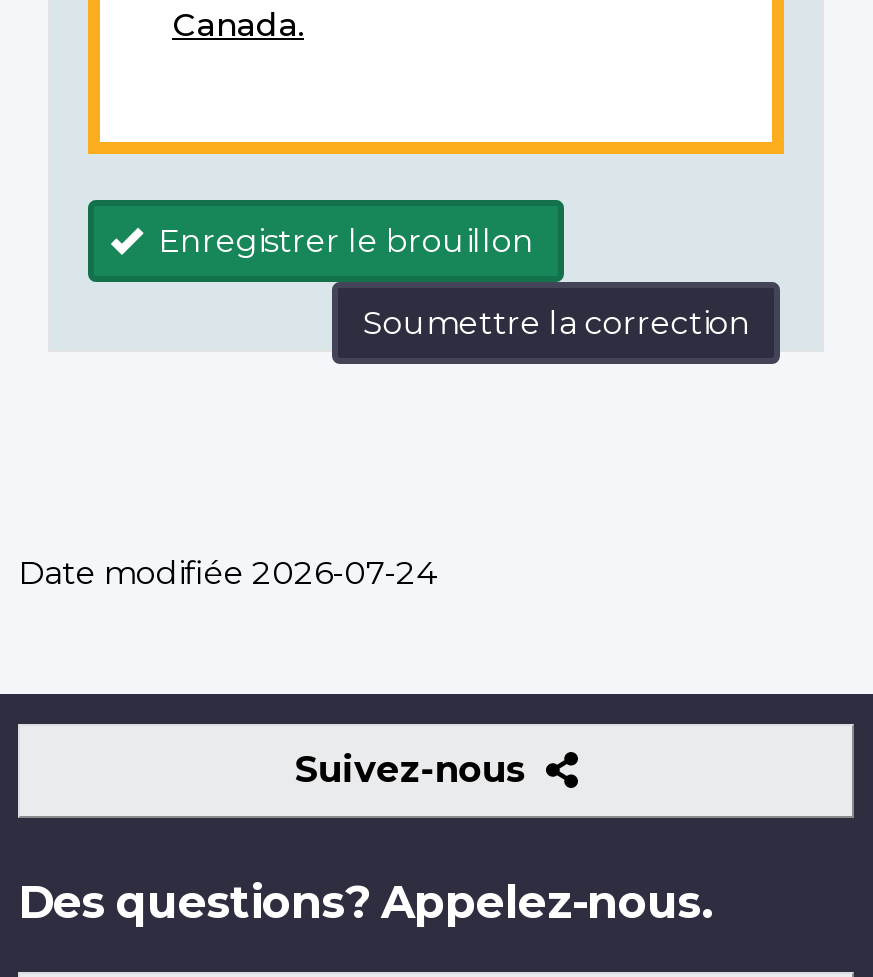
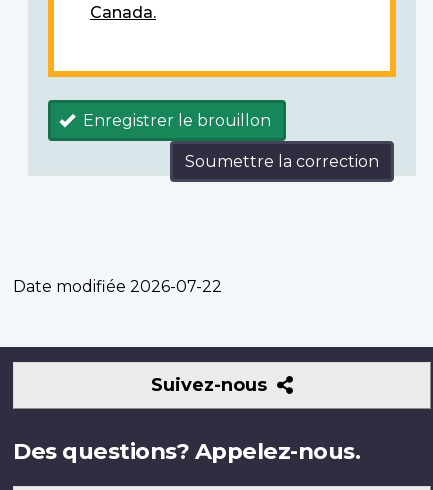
[18,555,436,593] Date modifiée 2026-07-24 -> [13,277,222,296] Date modifiée 2026-07-22

